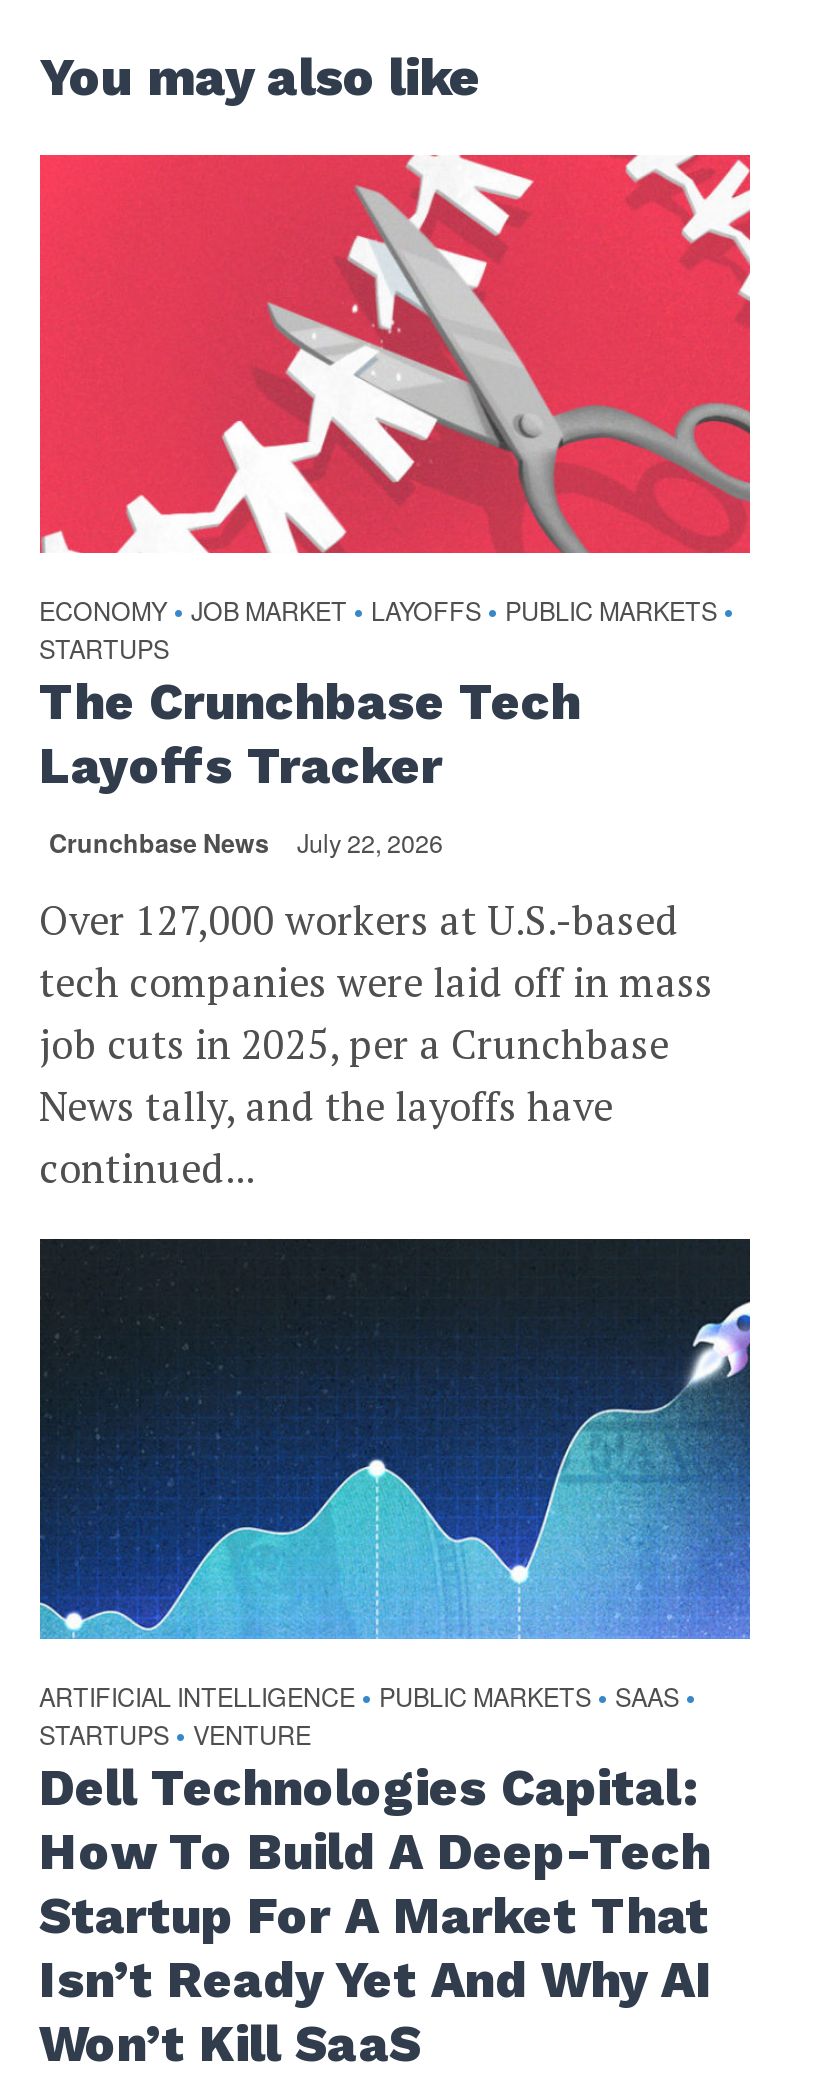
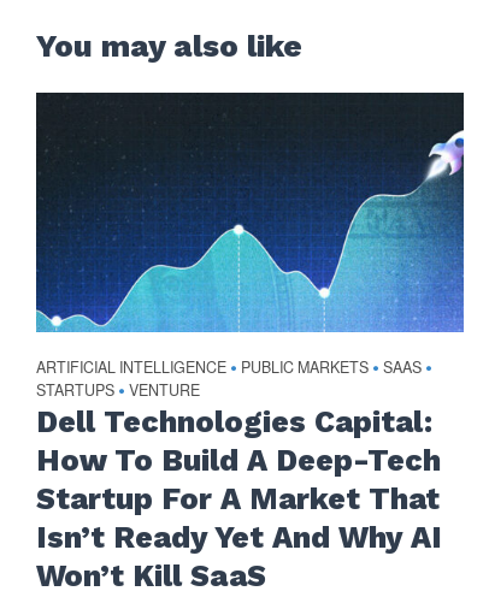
[38,153,752,1195] [image] | ECONOMY • JOB MARKET • LAYOFFS • PUBLIC MARKETS • | STARTUPS | The Crunchbase Tech | Layoffs Tracker | Crunchbase News | July 22, 2026 | Over 127,000 workers at U.S.-based | tech companies were laid off in mass | job cuts in 2025, per a Crunchbase | News tally, and the layoffs have | continued... -> none

